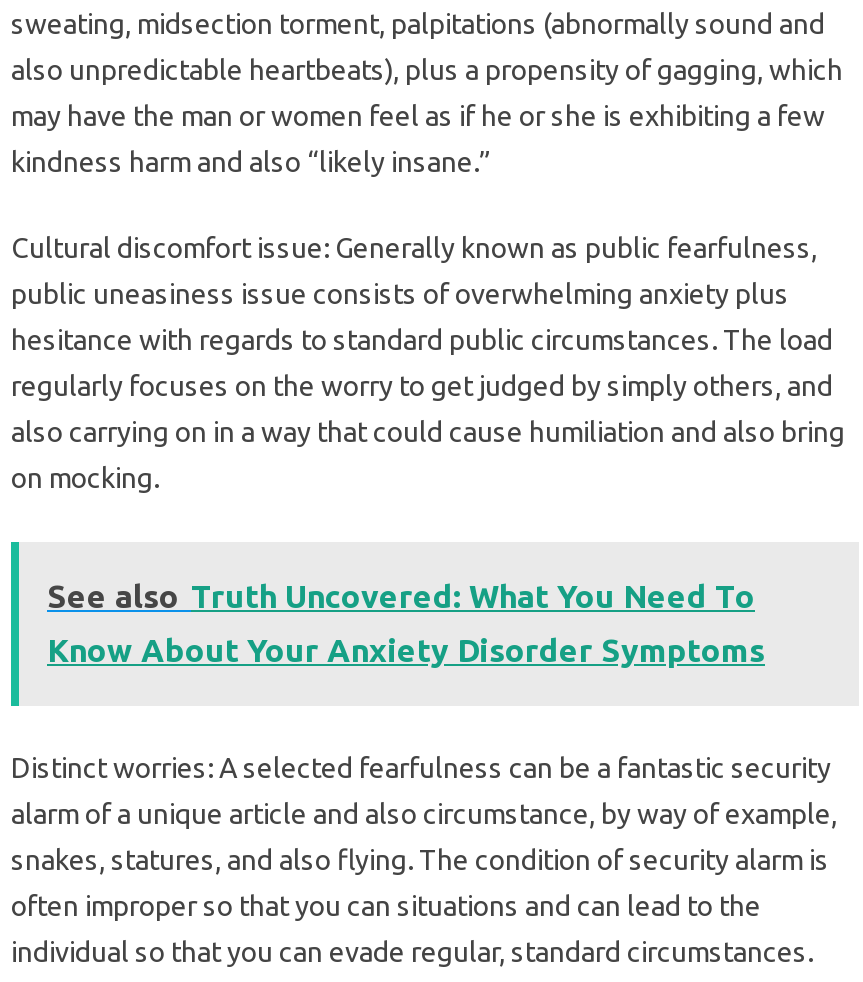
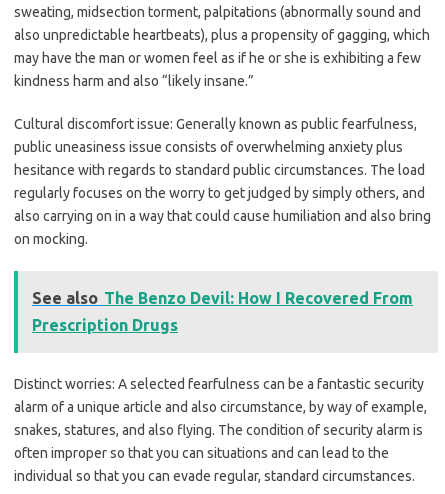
[47,579,755,615] See also Truth Uncovered: What You Need To -> [32,289,413,307] See also The Benzo Devil: How I Recovered From
[47,633,765,669] Know About Your Anxiety Disorder Symptoms -> [32,316,178,334] Prescription Drugs

